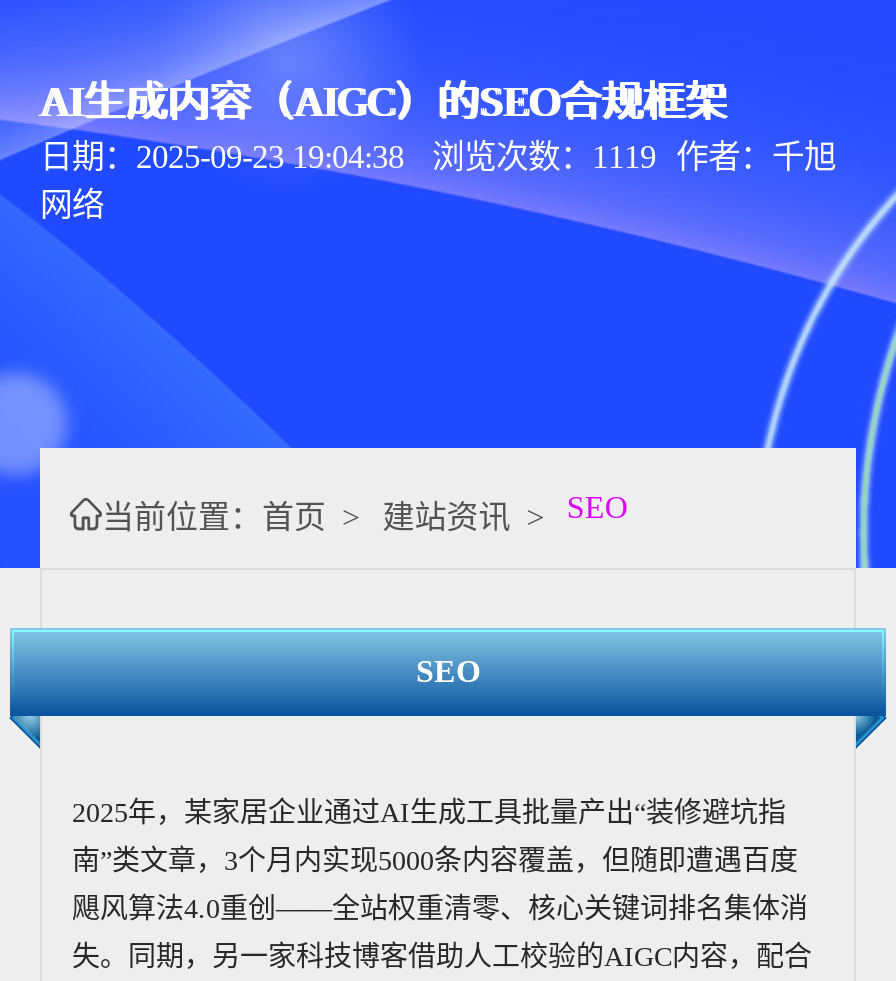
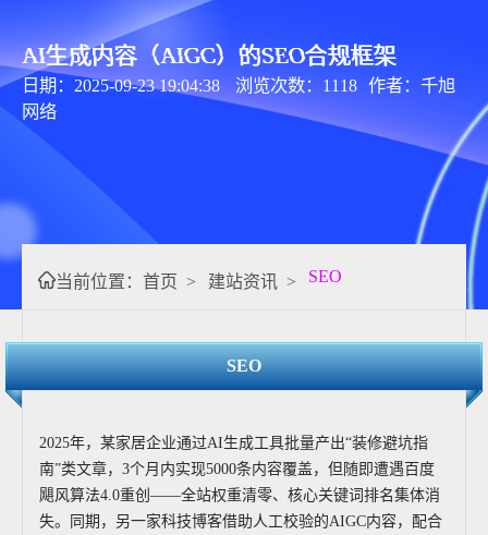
[432,137,836,175] 浏览次数：1119 作者：千旭 -> [235,75,455,96] 浏览次数：1118 作者：千旭

